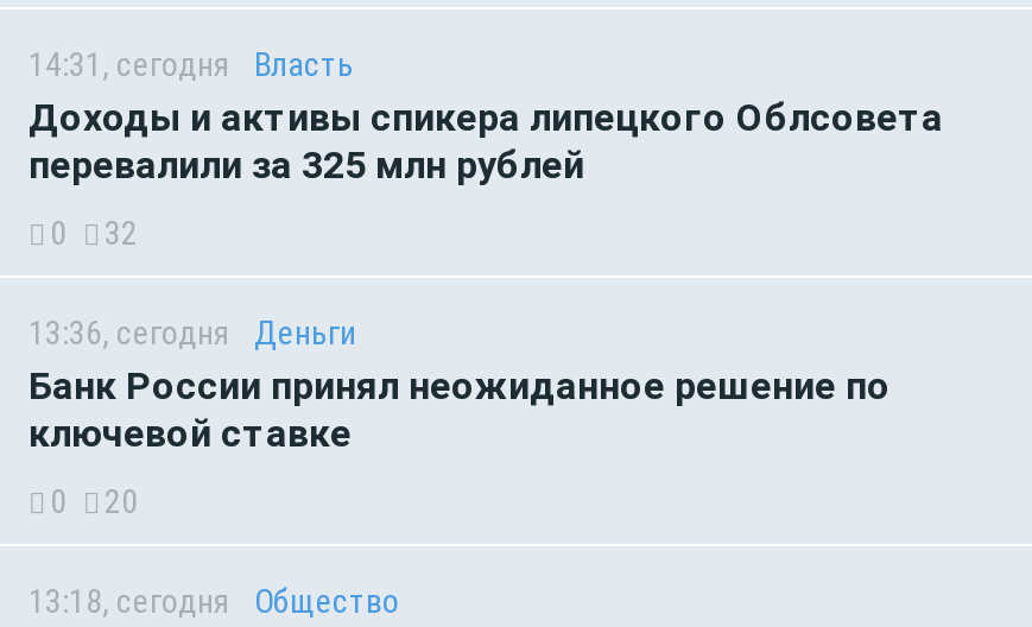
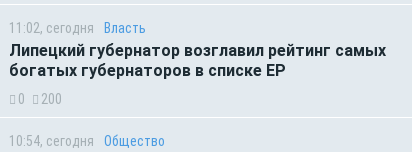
[29,45,354,83] 14:31, сегодня Власть -> [9,20,146,36] 11:02, сегодня Власть
[29,95,943,188] Доходы и активы спикера липецкого Облсовета | перевалили за 325 млн рублей -> [9,41,386,80] Липецкий губернатор возглавил рейтинг самых | богатых губернаторов в списке ЕР
[29,214,891,620] 32 | 13:36, сегодня | Деньги | Банк России принял неожиданное решение по | ключевой ставке | 0 | 20 | 13:18, сегодня -> [9,91,94,149] 200 | 10:54, сегодня

